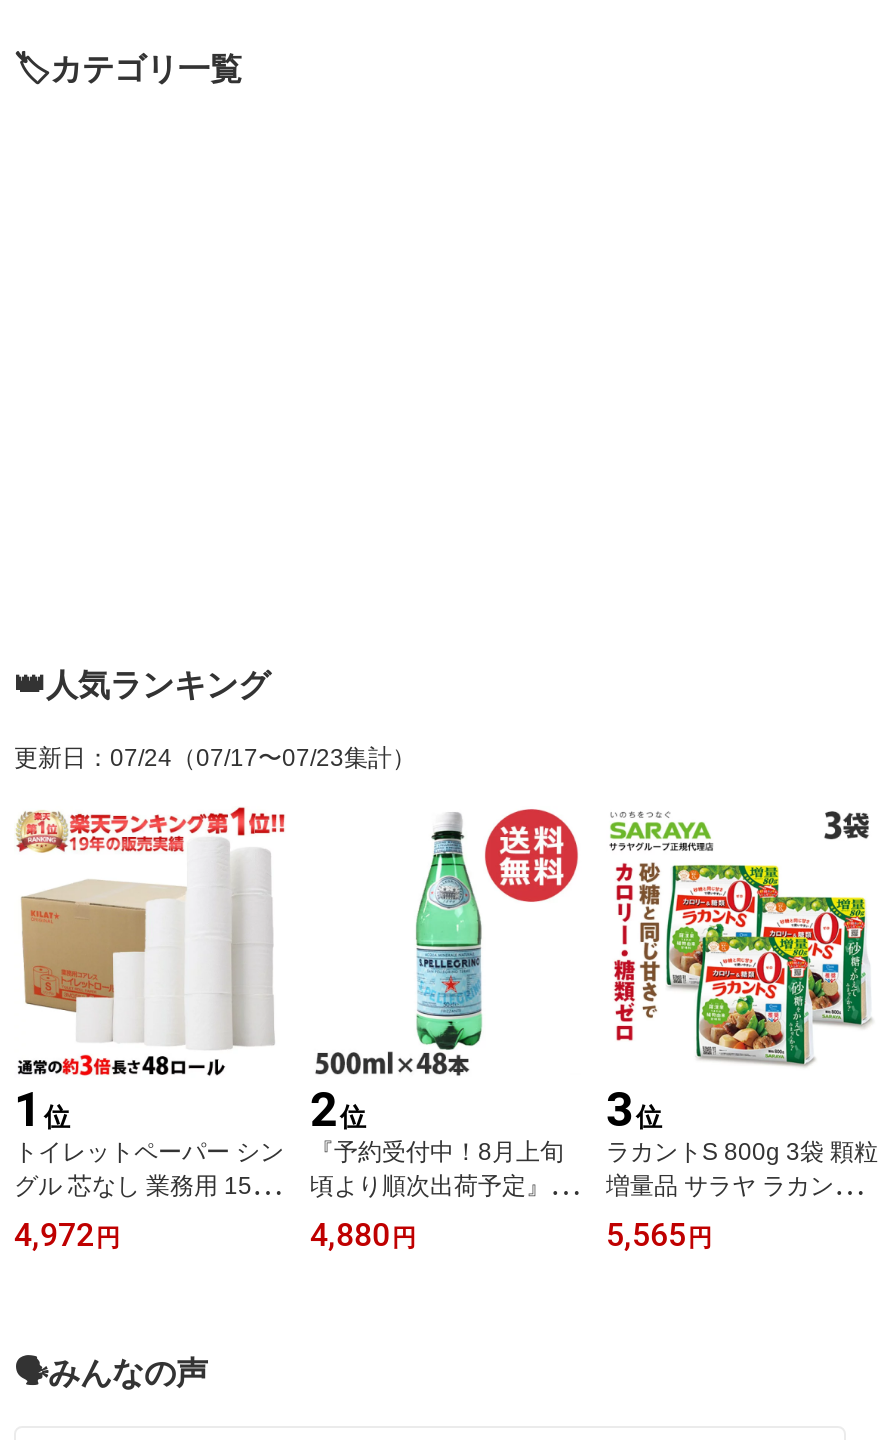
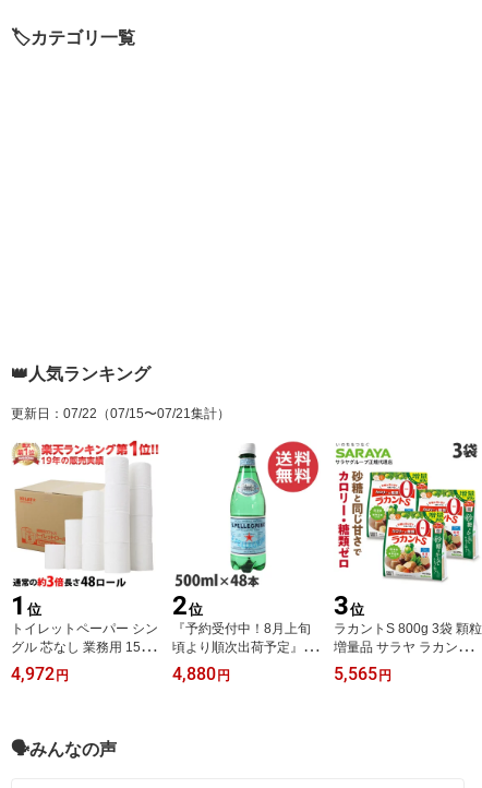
[14,745,416,773] 更新日：07/24（07/17〜07/23集計） -> [11,406,230,422] 更新日：07/22（07/15〜07/21集計）

